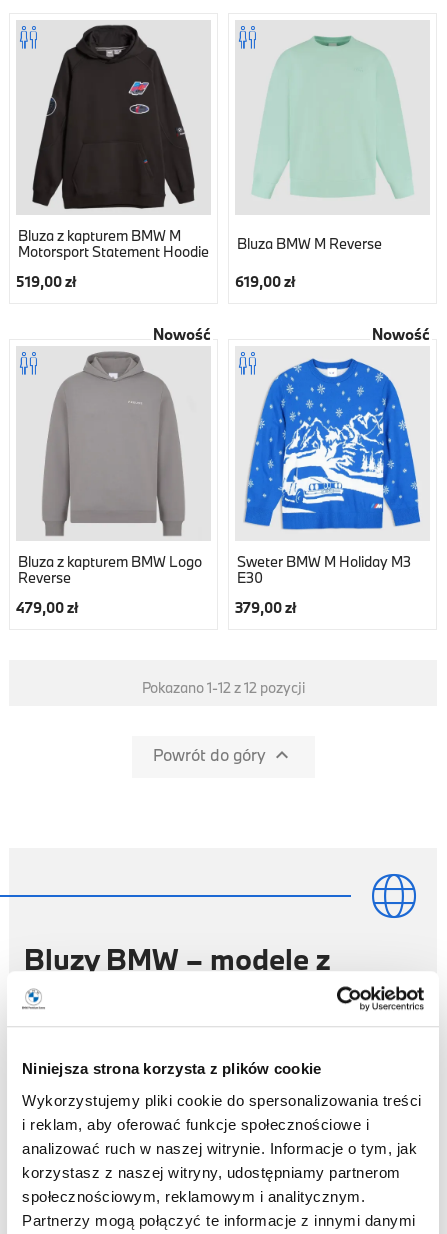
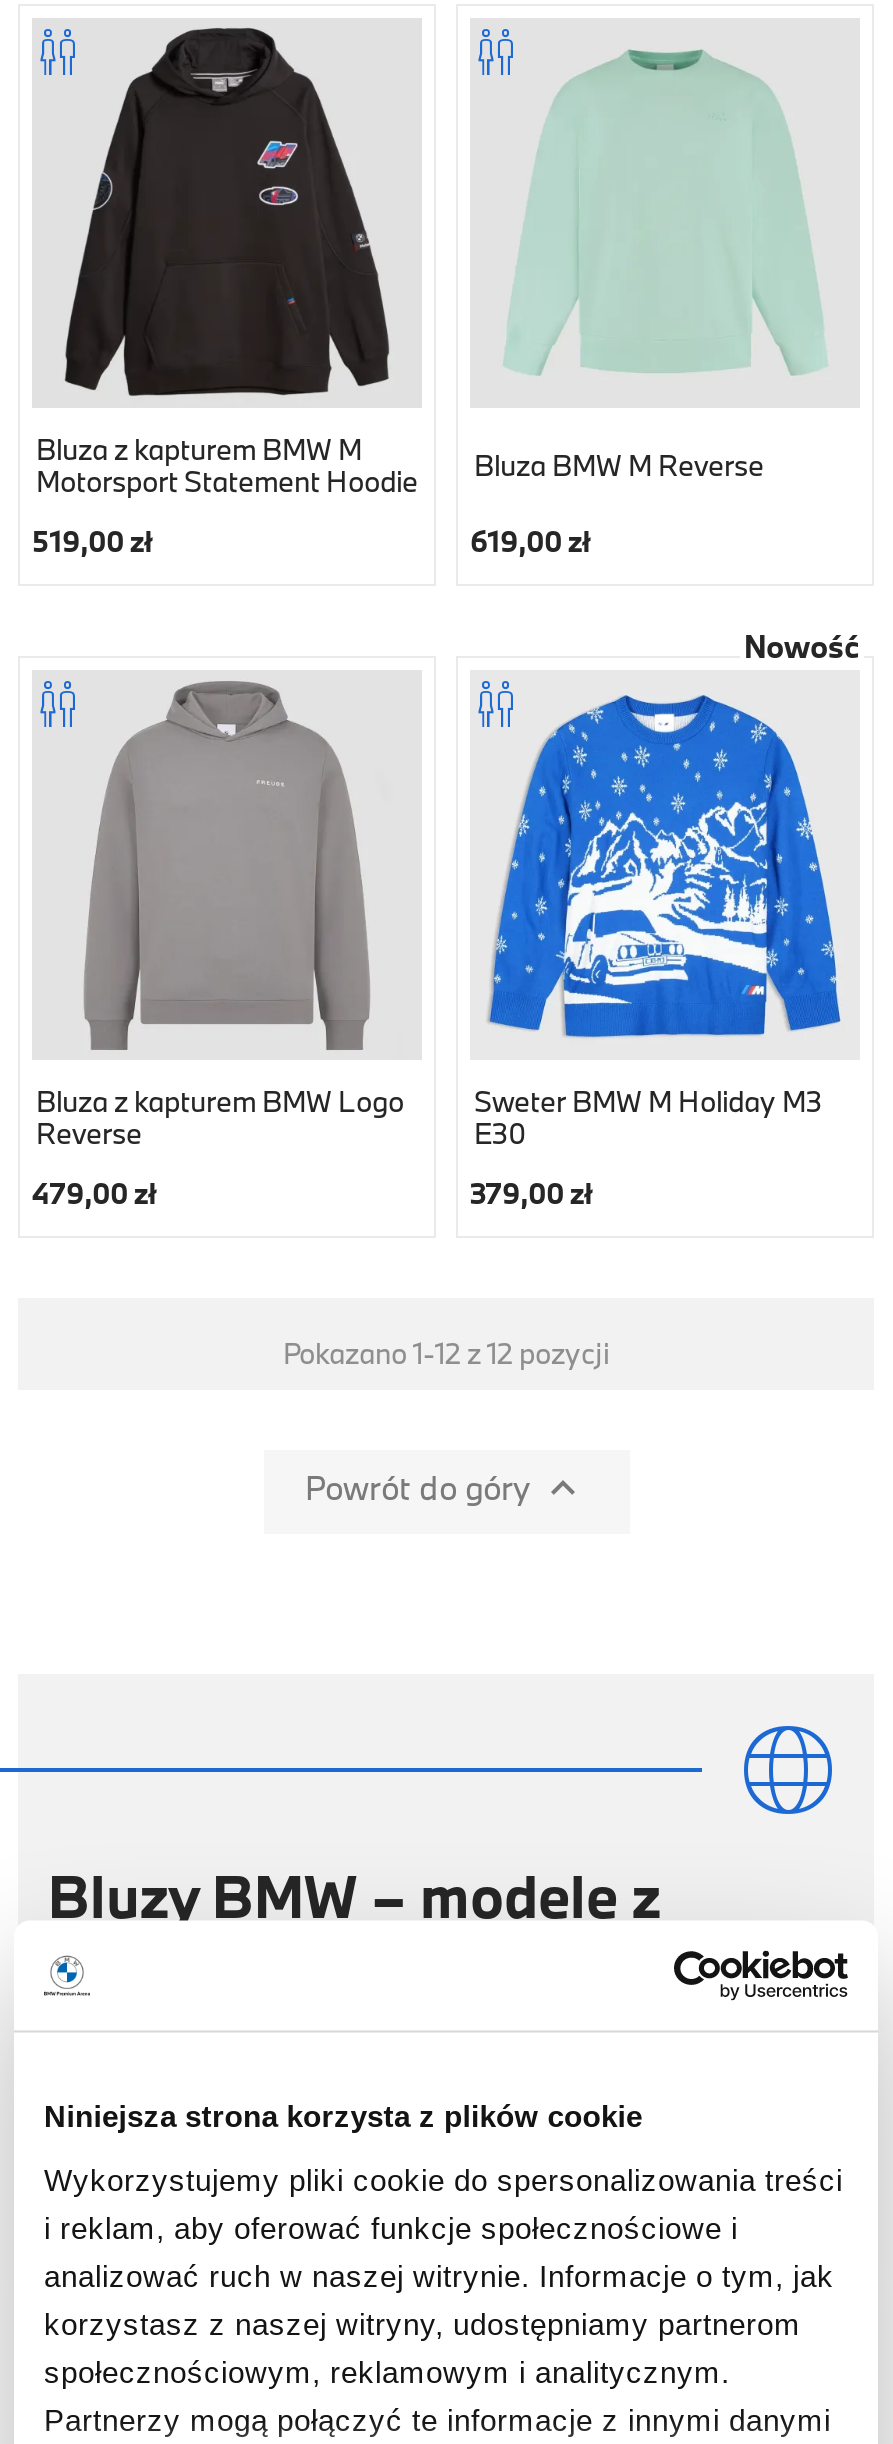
[153,324,211,344] Nowość -> none

